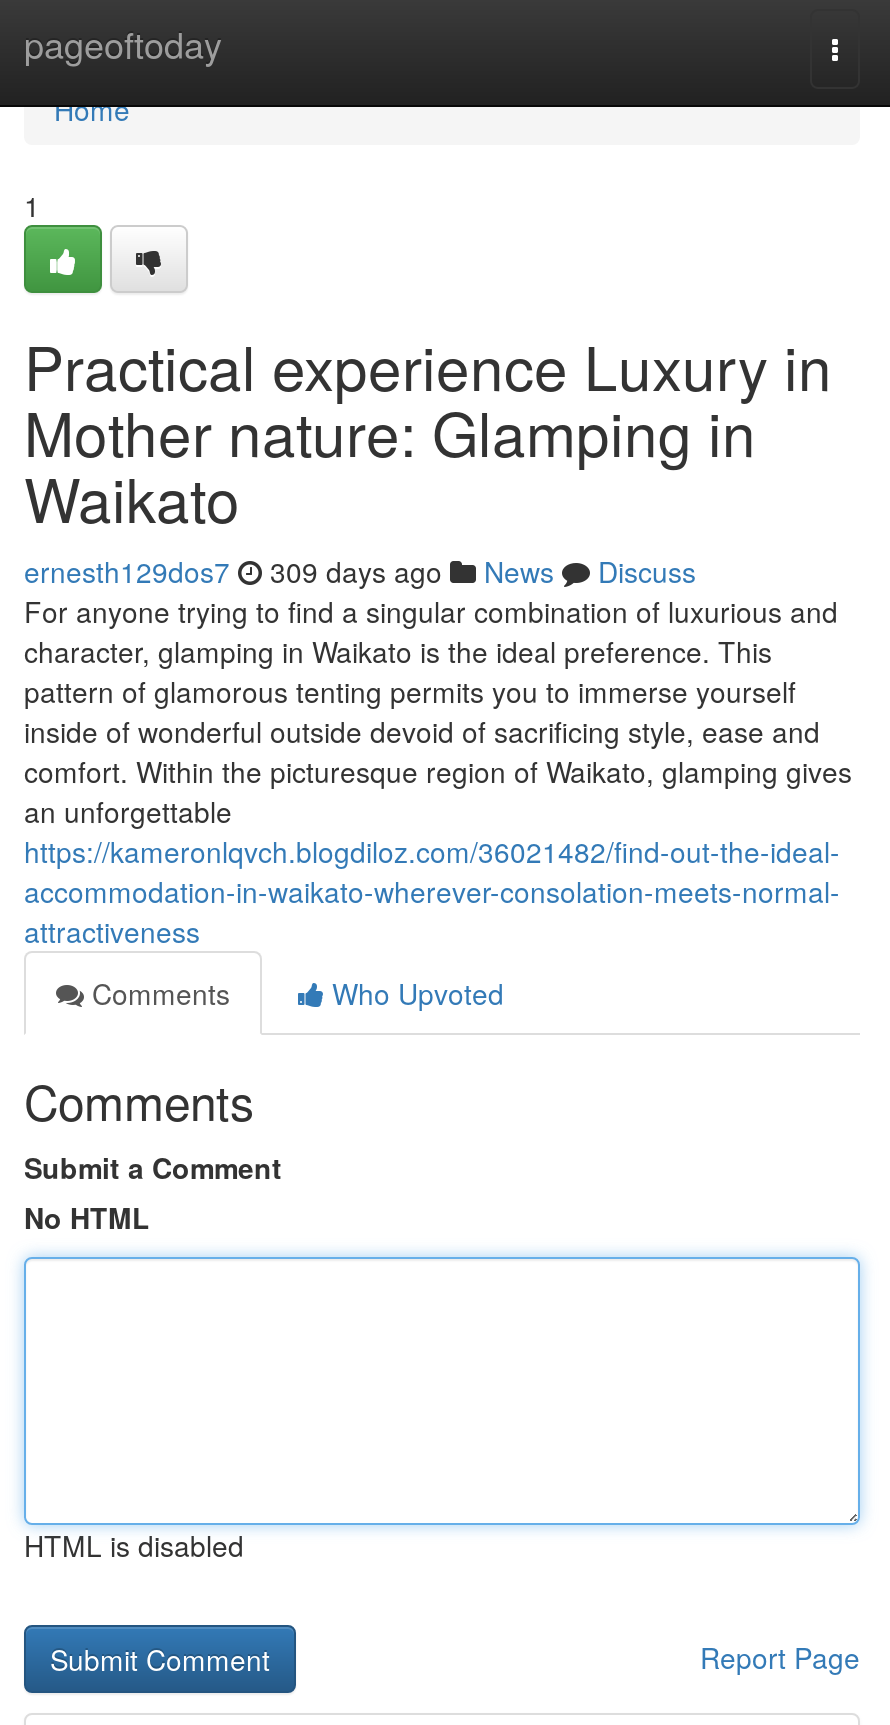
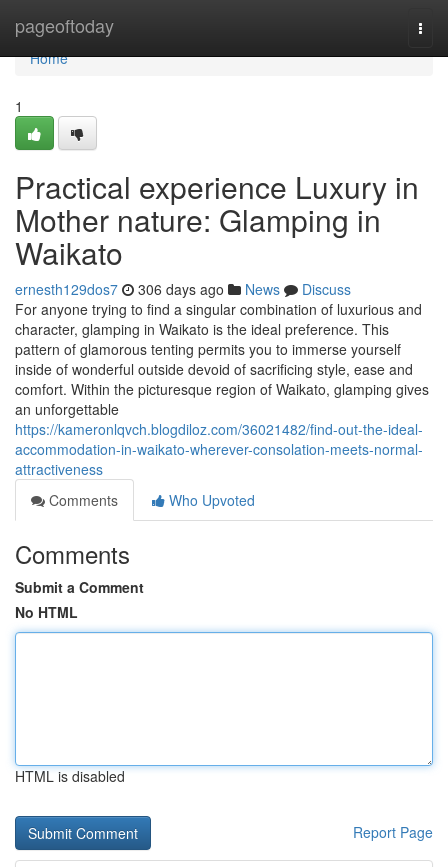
[24,551,696,591] ernesth129dos7 309 days ago News Discuss -> [15,279,351,299] ernesth129dos7 306 days ago News Discuss

